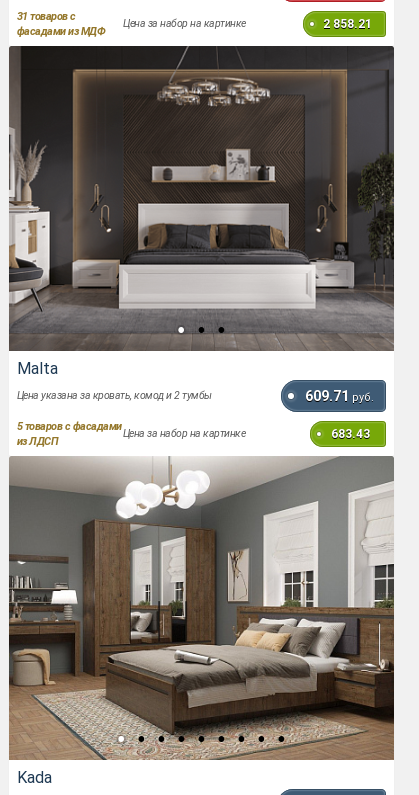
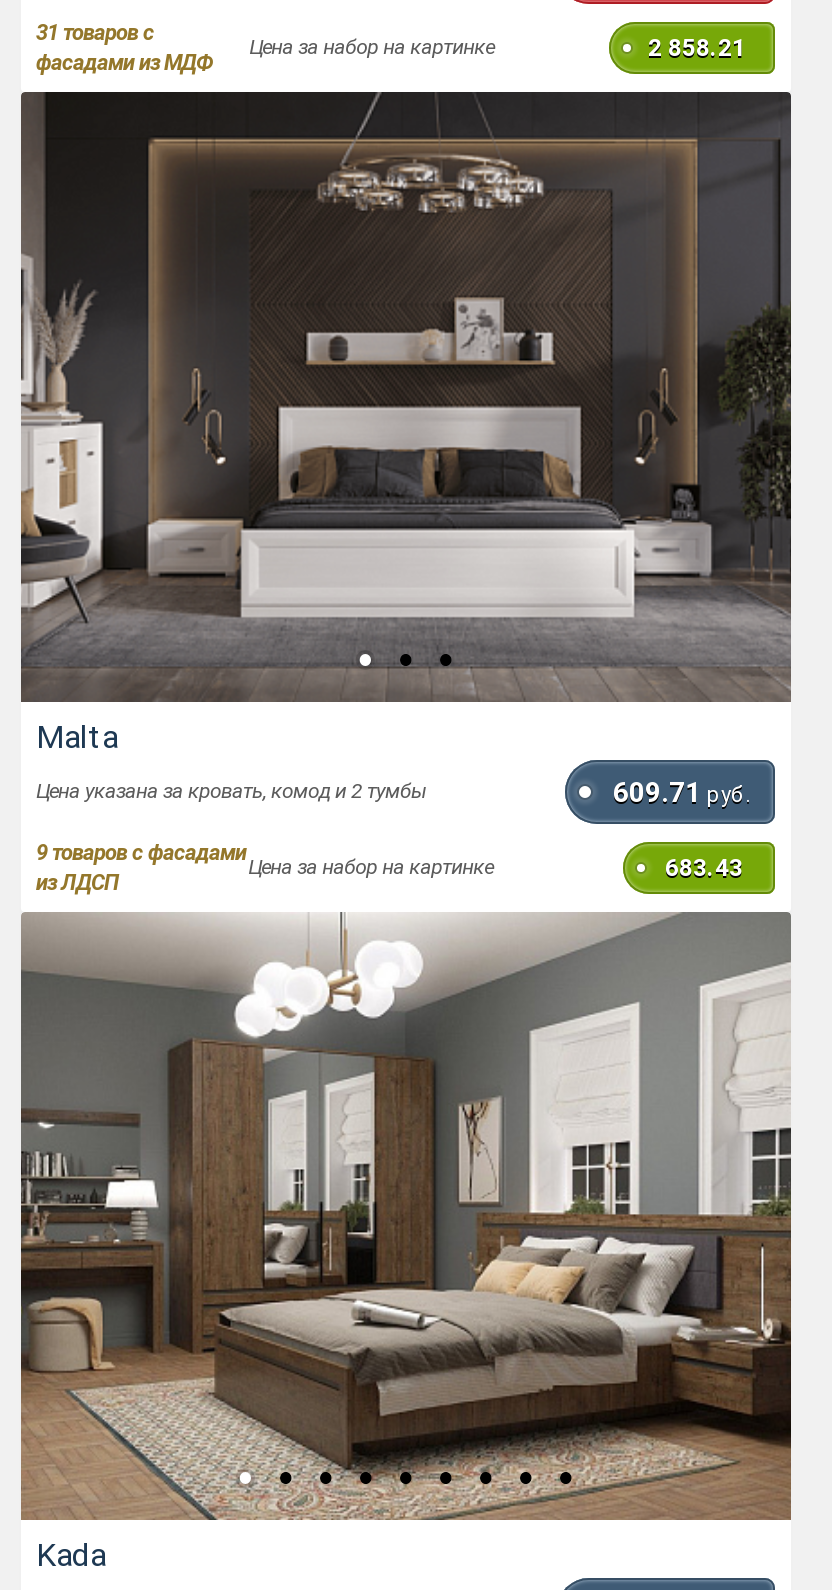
[16,420,121,433] 5 товаров с фасадами -> [36,839,246,865] 9 товаров с фасадами

